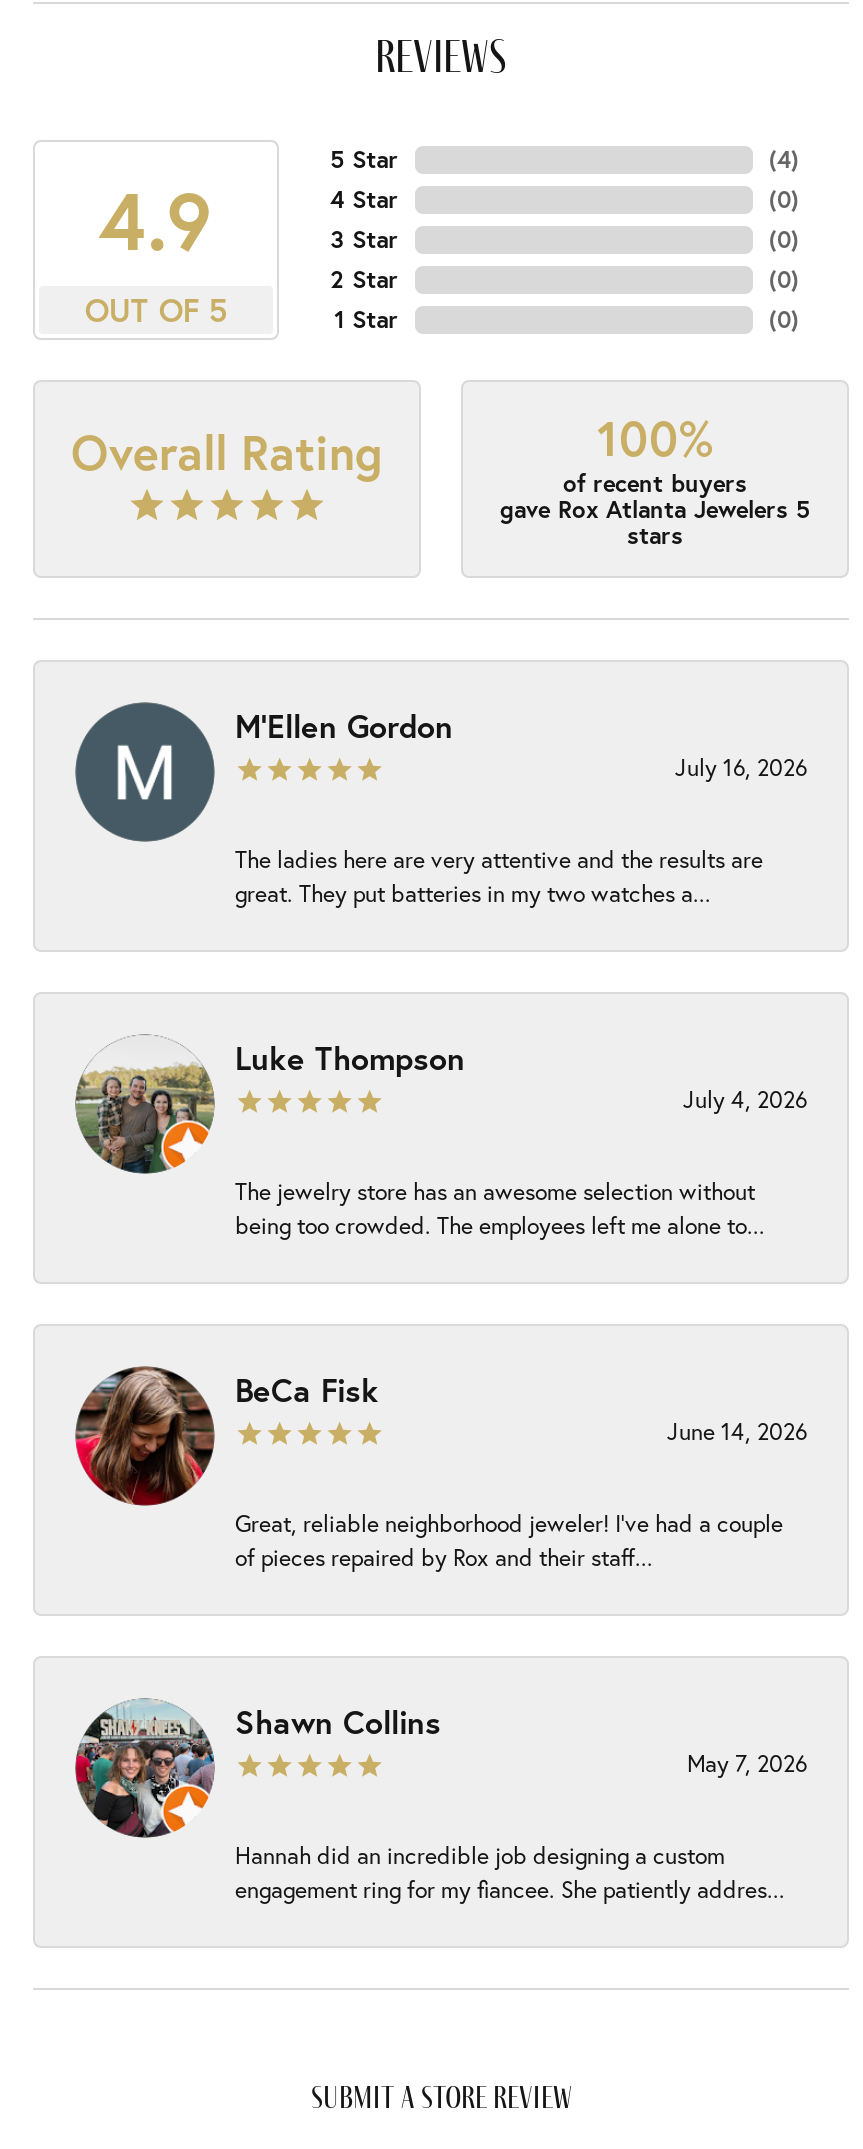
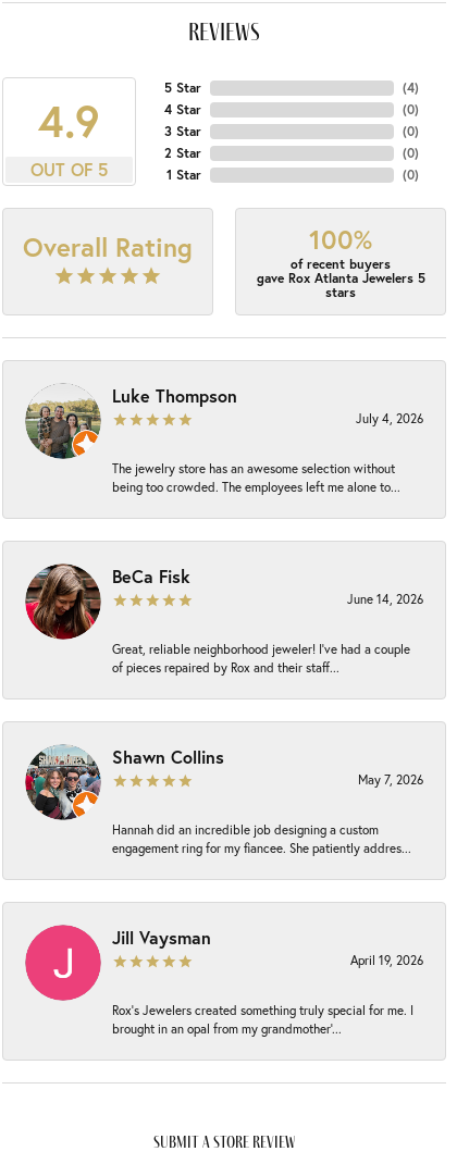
[75,702,807,908] [image] | M'Ellen Gordon | July 16, 2026 | The ladies here are very attentive and the results are | great. They put batteries in my two watches a... -> none
moved [73,1036,807,1904] -> [24,384,423,856]: [image] | Luke Thompson | July 4, 2026 | ... | Hannah did an incredible job designing a custom | engagement ring for my fiancee. She patiently addres...
none -> [25,925,423,1037] [image] | Jill Vaysman | April 19, 2026 | Rox’s Jewelers created something truly special for me. I | brought in an opal from my grandmother’...

